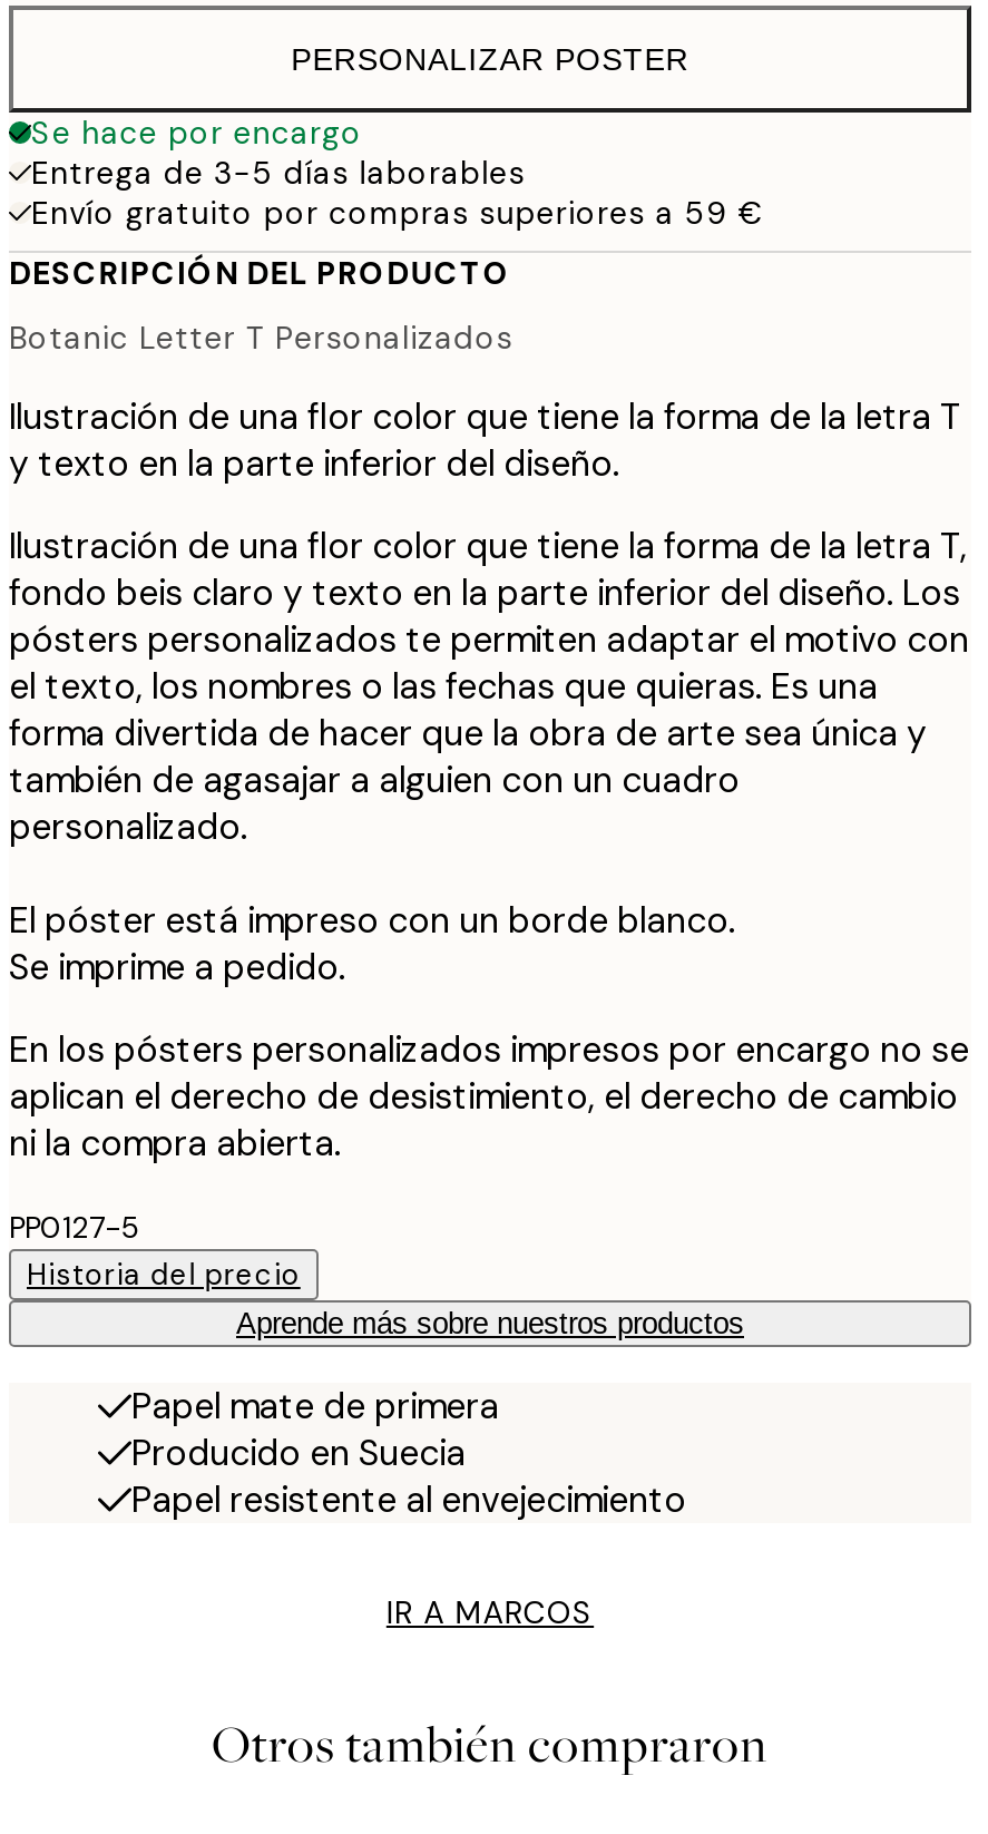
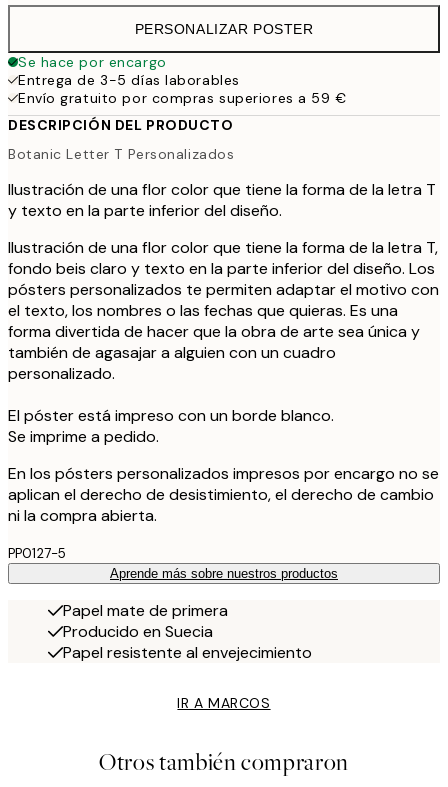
[27,1256,301,1294] Historia del precio -> none

